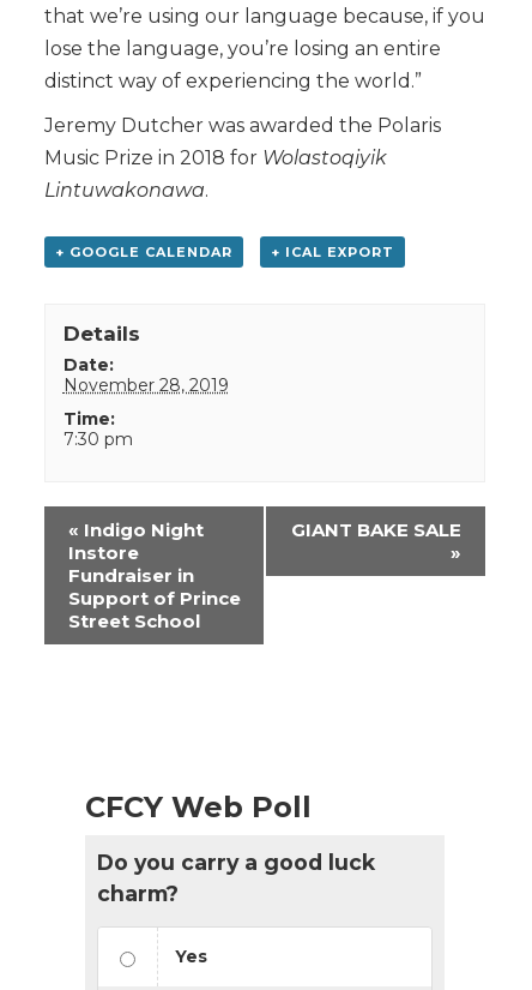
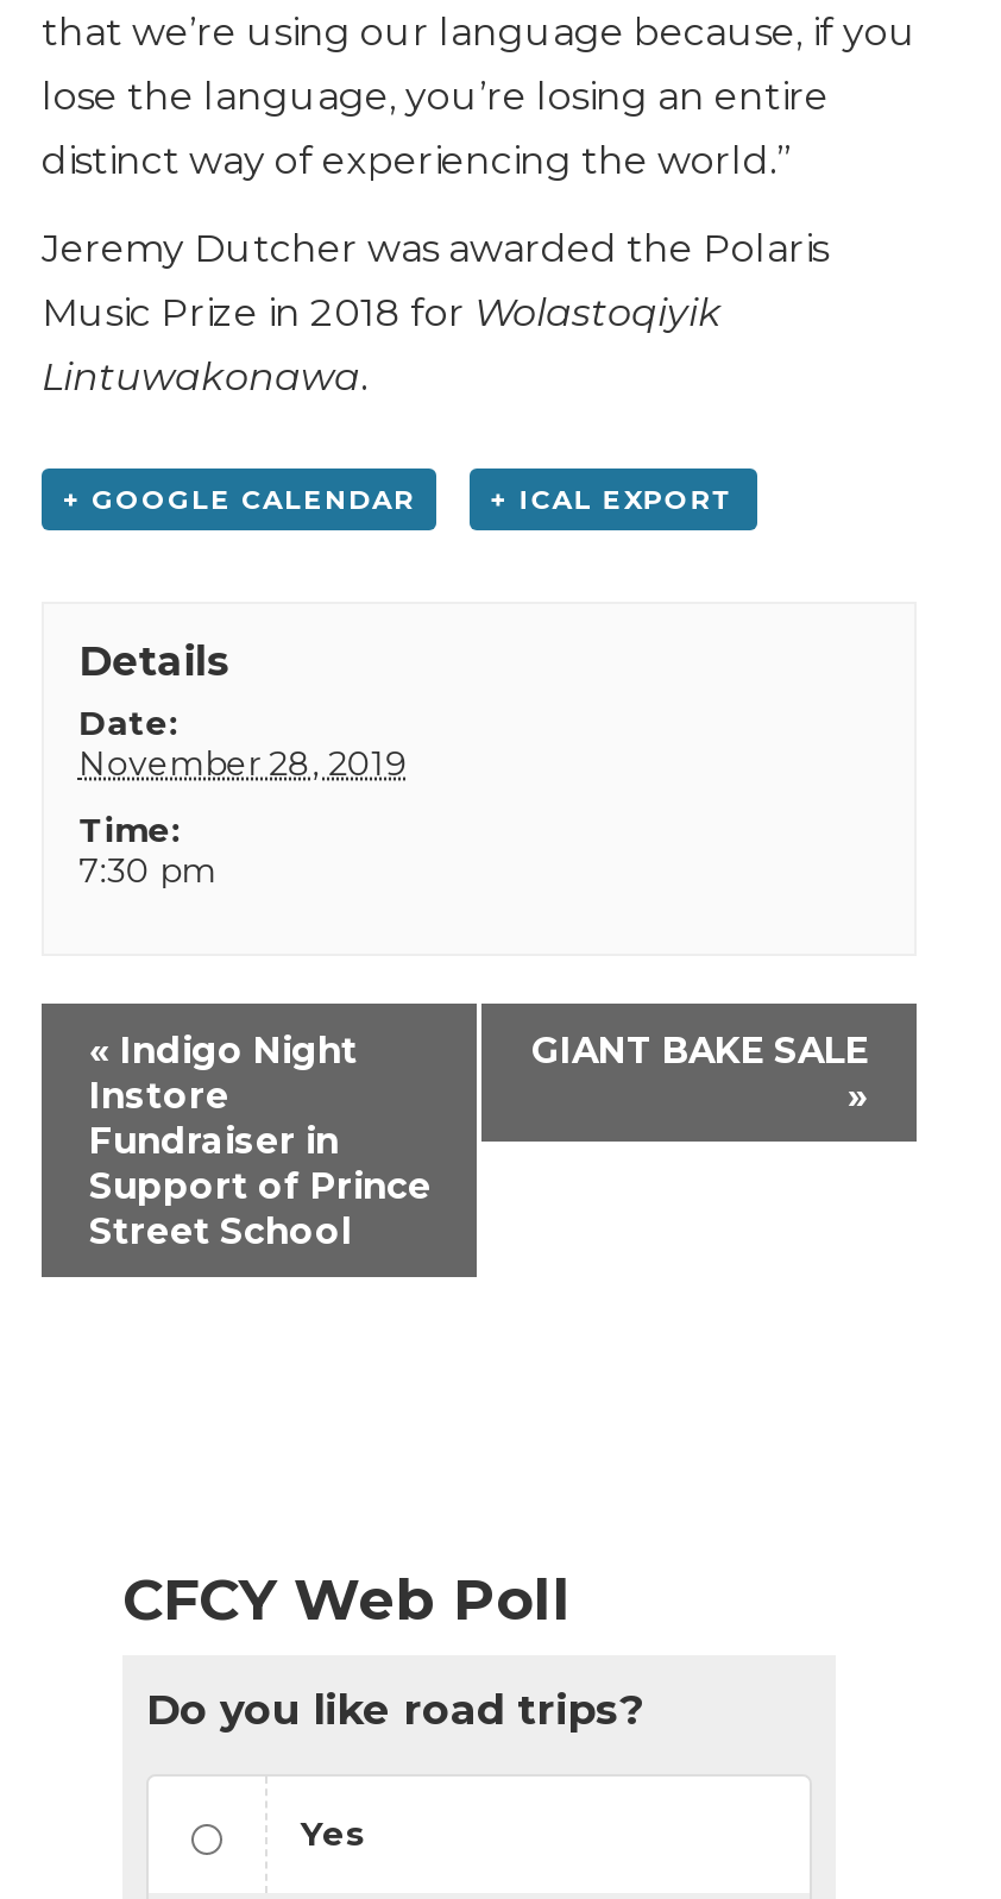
[97,850,375,906] Do you carry a good luck | charm? -> [146,1685,643,1735] Do you like road trips?

